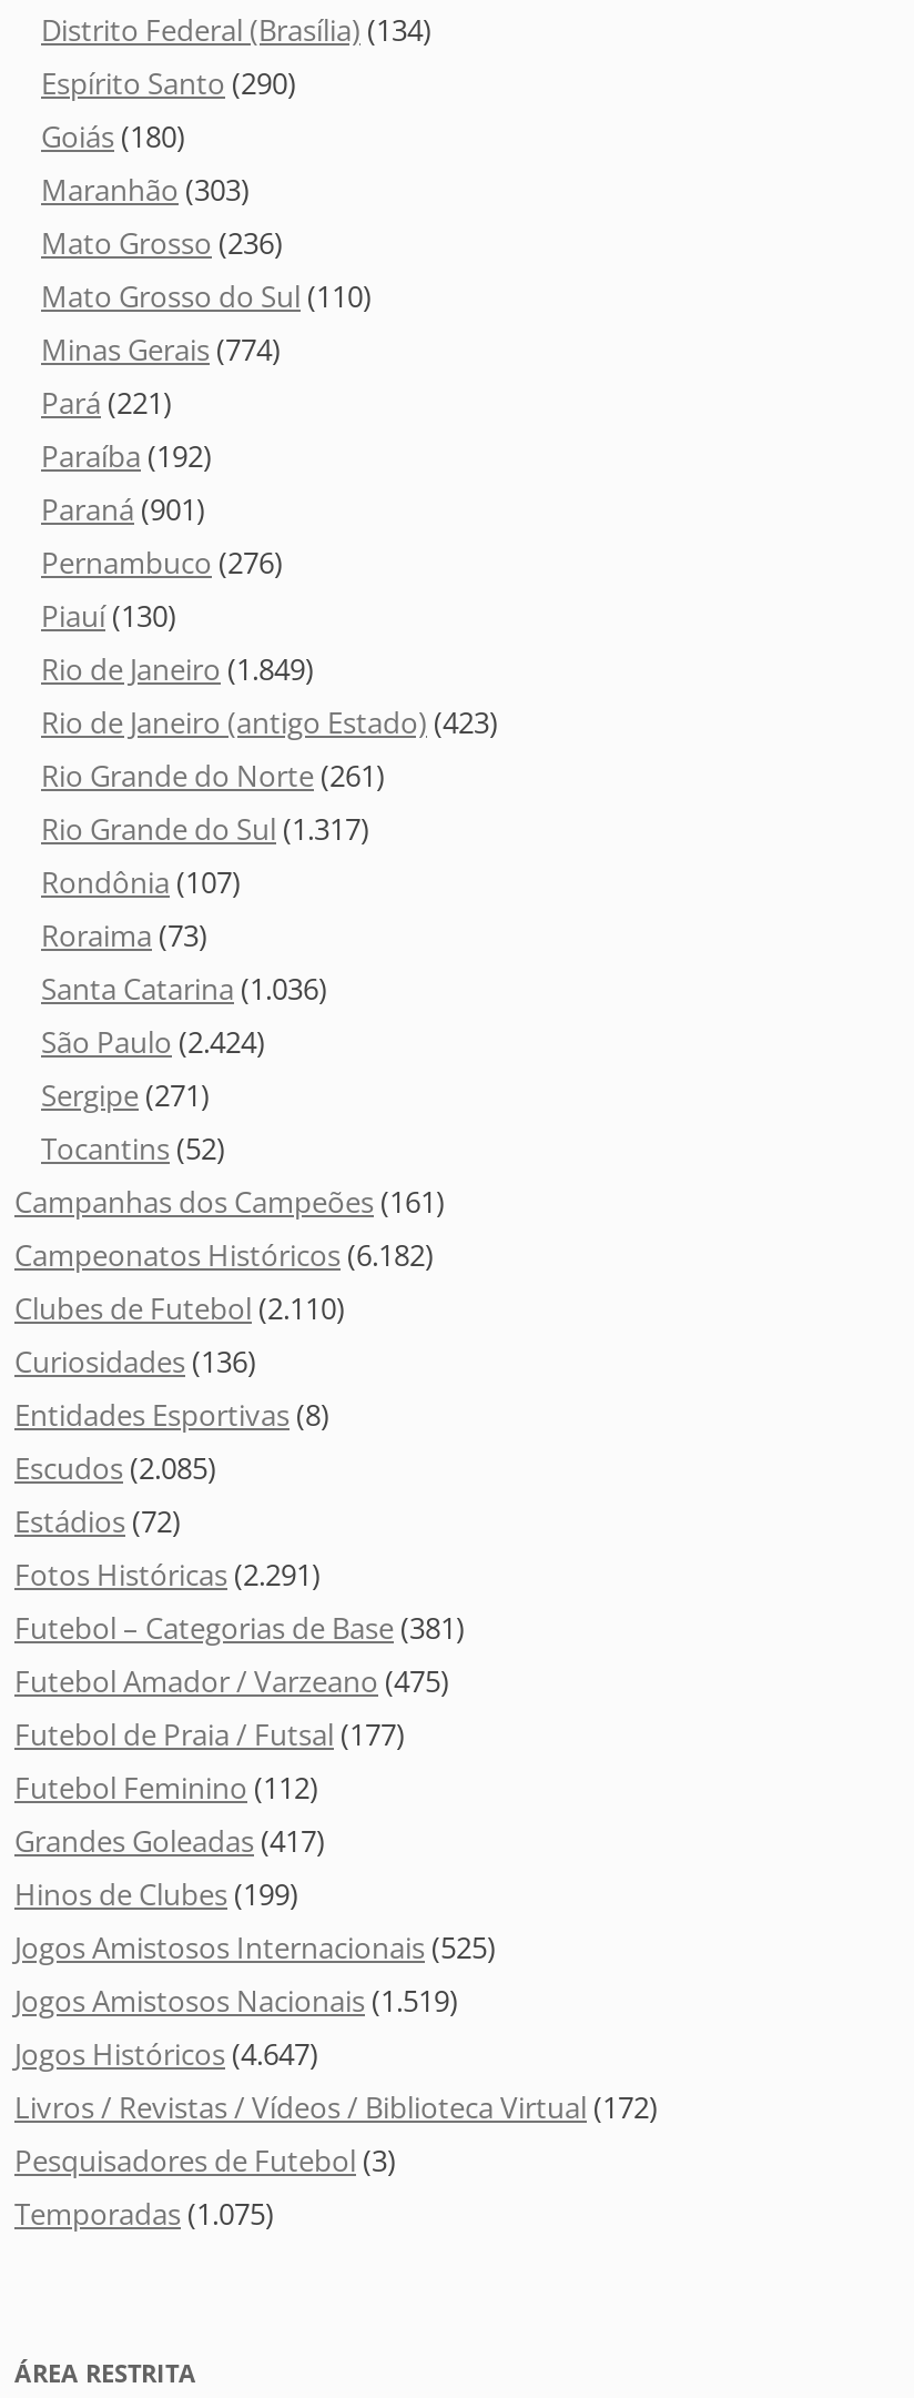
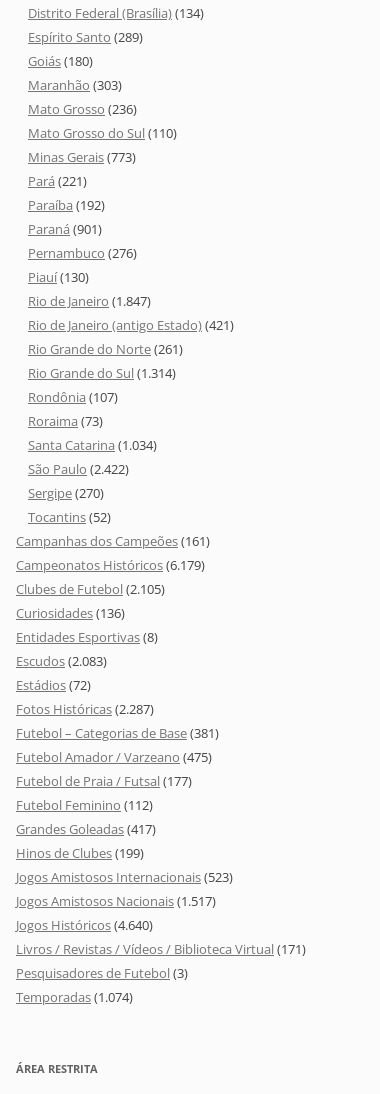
[41,62,296,102] Espírito Santo (290) -> [28,28,143,46] Espírito Santo (289)
[41,329,281,369] Minas Gerais (774) -> [28,148,136,166] Minas Gerais (773)
[41,648,314,688] Rio de Janeiro (1.849) -> [28,292,151,310] Rio de Janeiro (1.847)
[41,702,498,741] Rio de Janeiro (antigo Estado) (423) -> [28,316,234,334] Rio de Janeiro (antigo Estado) (421)
[41,808,369,848] Rio Grande do Sul (1.317) -> [28,364,176,382] Rio Grande do Sul (1.314)
[41,968,327,1008] Santa Catarina (1.036) -> [28,436,157,454] Santa Catarina (1.034)
[41,1021,265,1061] São Paulo (2.424) -> [28,460,129,478] São Paulo (2.422)
[41,1074,210,1114] Sergipe (271) -> [28,484,104,502] Sergipe (270)
[14,1234,434,1274] Campeonatos Históricos (6.182) -> [16,556,205,574] Campeonatos Históricos (6.179)
[14,1287,345,1327] Clubes de Futebol (2.110) -> [16,580,165,598] Clubes de Futebol (2.105)
[14,1447,216,1487] Escudos (2.085) -> [16,652,107,670] Escudos (2.083)
[14,1554,321,1594] Fotos Históricas (2.291) -> [16,700,154,718] Fotos Históricas (2.287)
[14,1927,496,1967] Jogos Amistosos Internacionais (525) -> [16,868,233,886] Jogos Amistosos Internacionais (523)
[14,1980,458,2020] Jogos Amistosos Nacionais (1.519) -> [16,892,216,910] Jogos Amistosos Nacionais (1.517)
[14,2033,318,2073] Jogos Históricos (4.647) -> [16,916,153,934] Jogos Históricos (4.640)
[14,2086,658,2126] Livros / Revistas / Vídeos / Biblioteca Virtual (172) -> [16,940,306,958] Livros / Revistas / Vídeos / Biblioteca Virtual (171)
[14,2193,274,2233] Temporadas (1.075) -> [16,988,133,1006] Temporadas (1.074)

